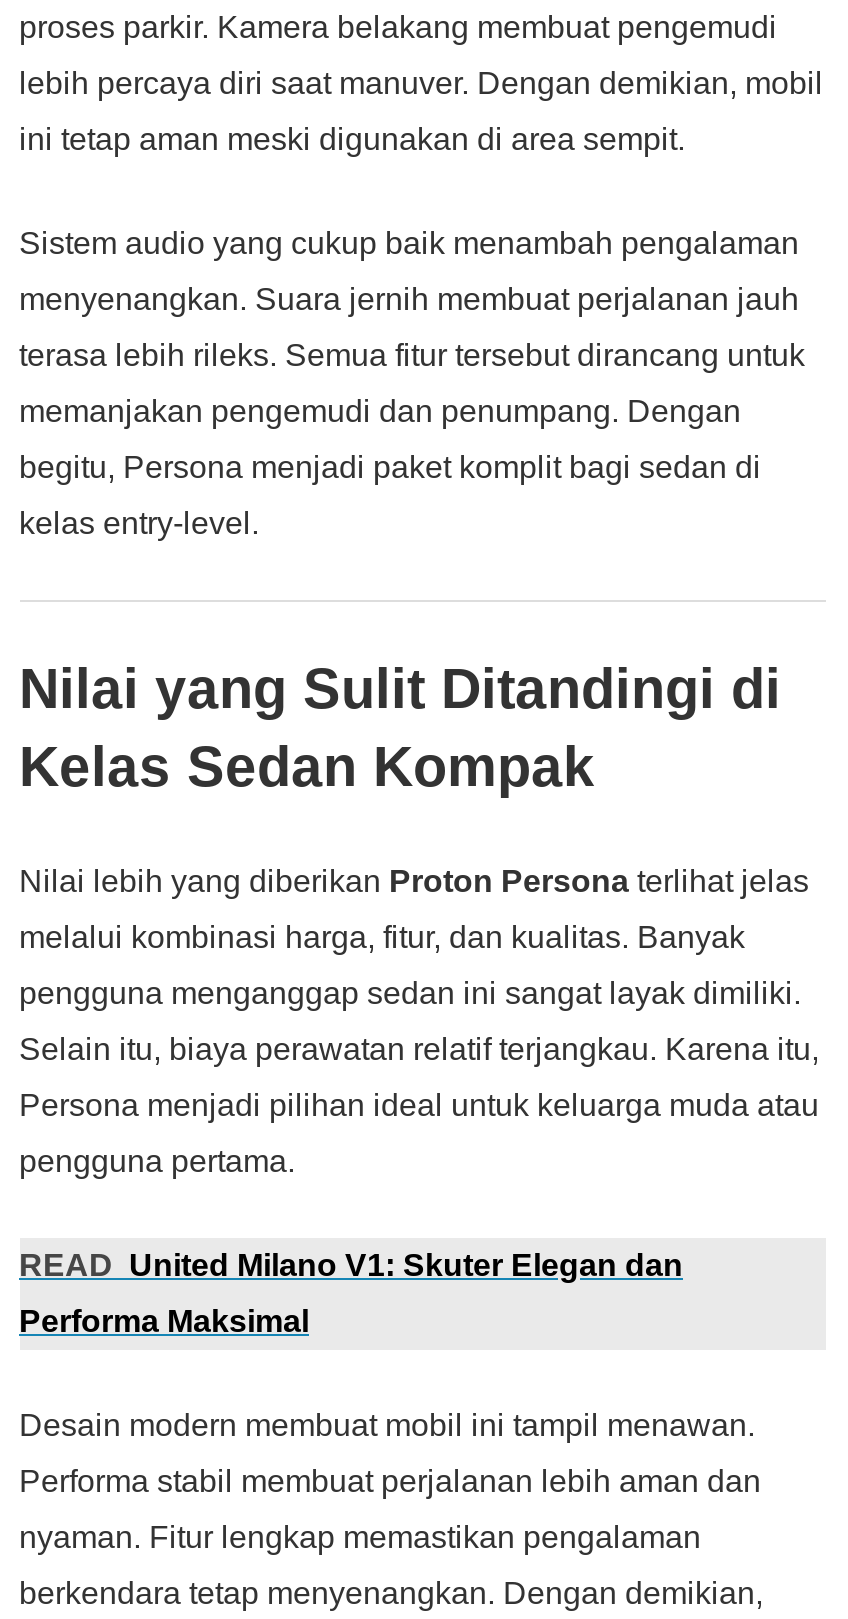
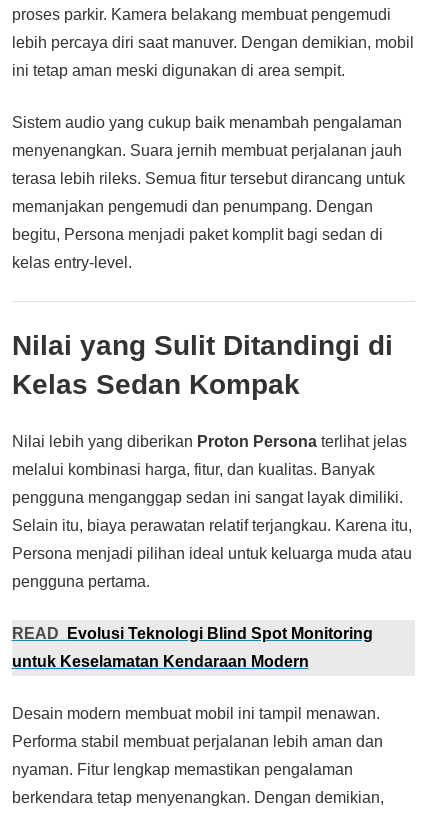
[19,1248,683,1282] READ United Milano V1: Skuter Elegan dan -> [11,625,372,642] READ Evolusi Teknologi Blind Spot Monitoring
[19,1304,309,1338] Performa Maksimal -> [11,653,308,670] untuk Keselamatan Kendaraan Modern

